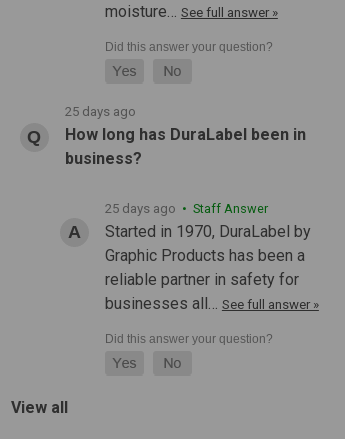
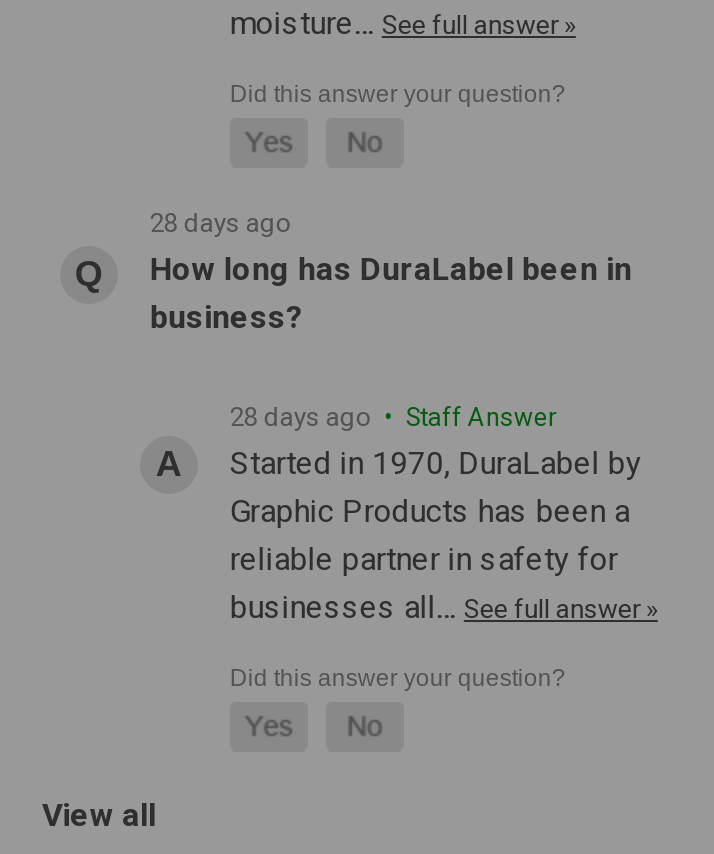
[65,104,136,119] 25 days ago -> [150,208,292,238] 28 days ago
[105,201,268,216] 25 days ago • Staff Answer -> [230,402,556,432] 28 days ago • Staff Answer

